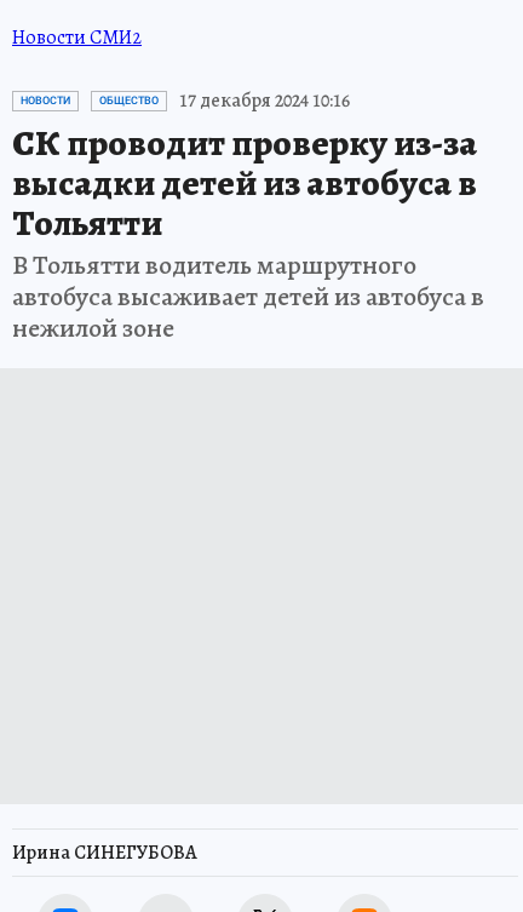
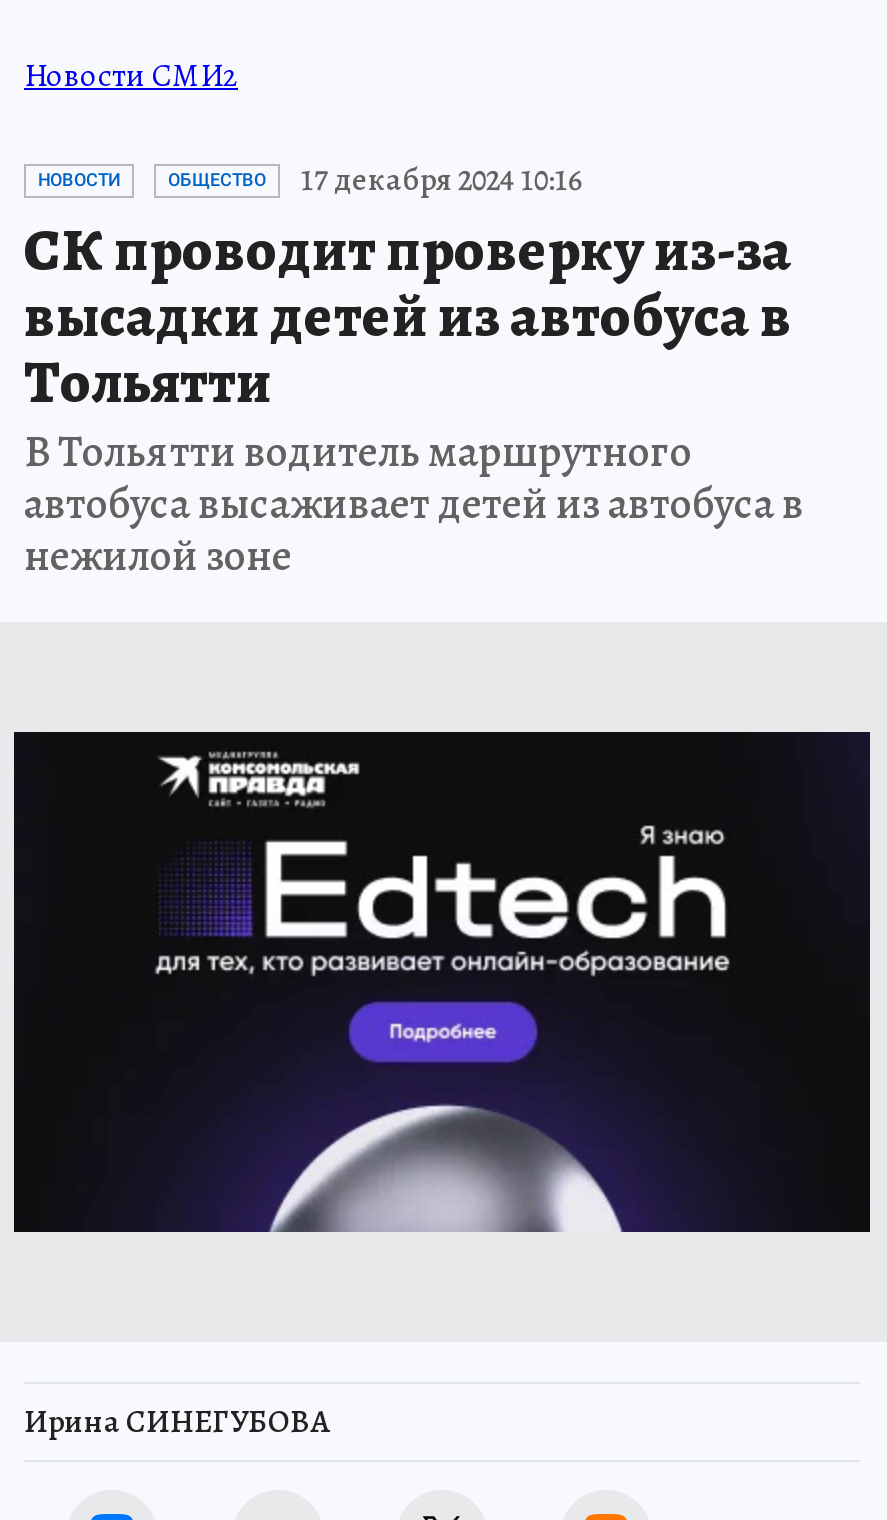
none -> [12,730,872,1234] [image]

